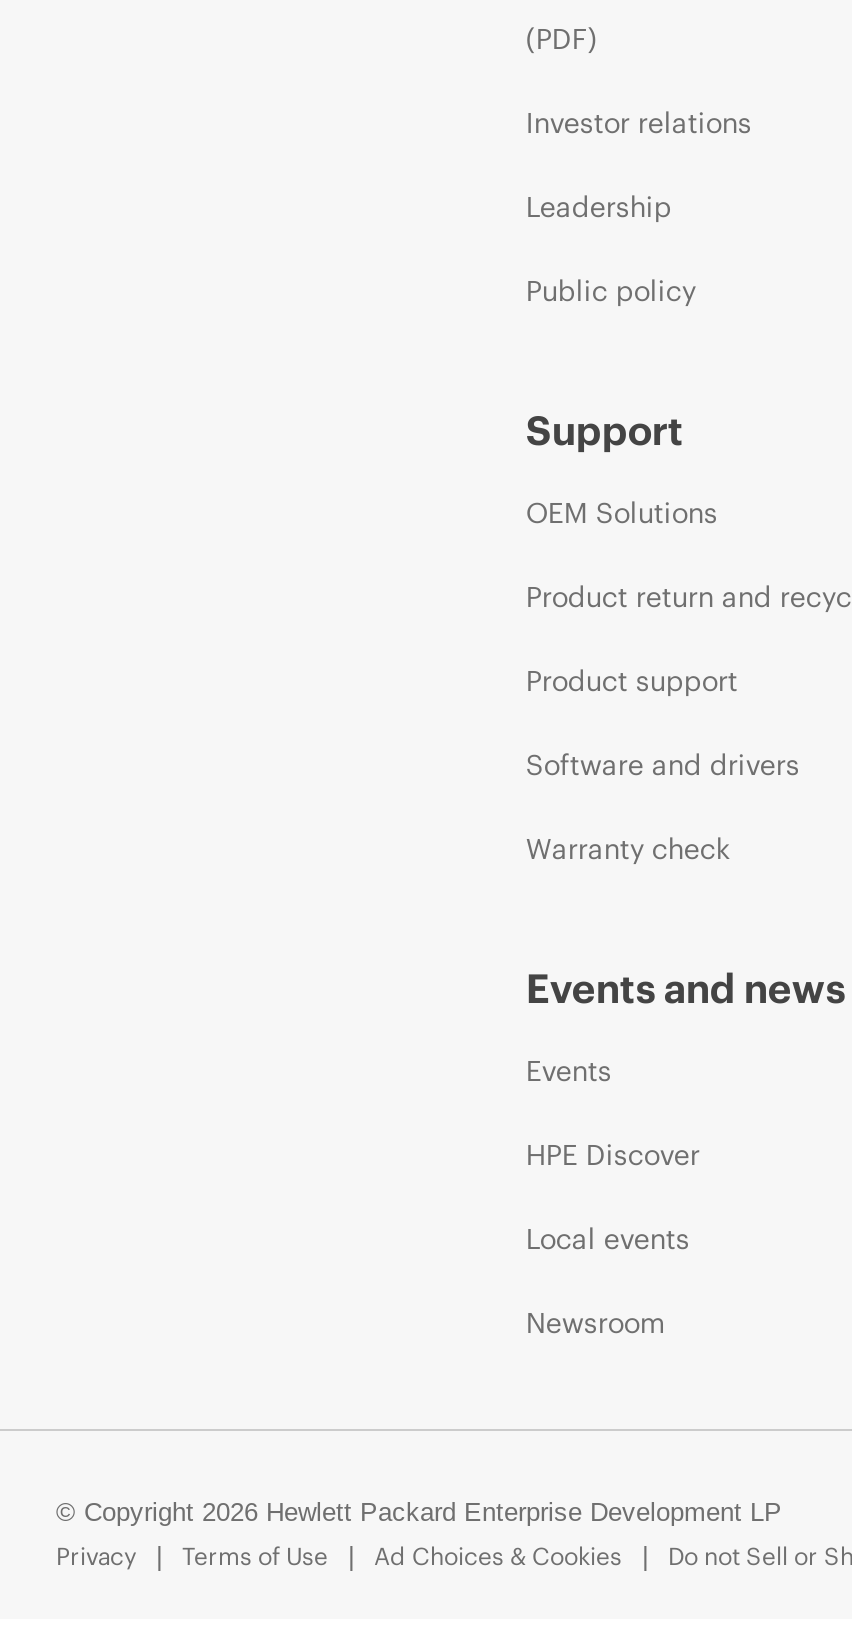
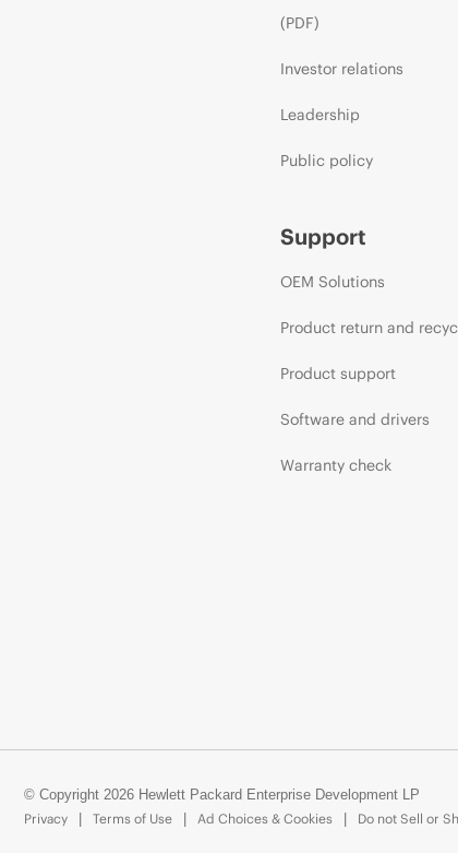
[526,963,846,1341] Events and news | Events | HPE Discover | Local events | Newsroom -> none

